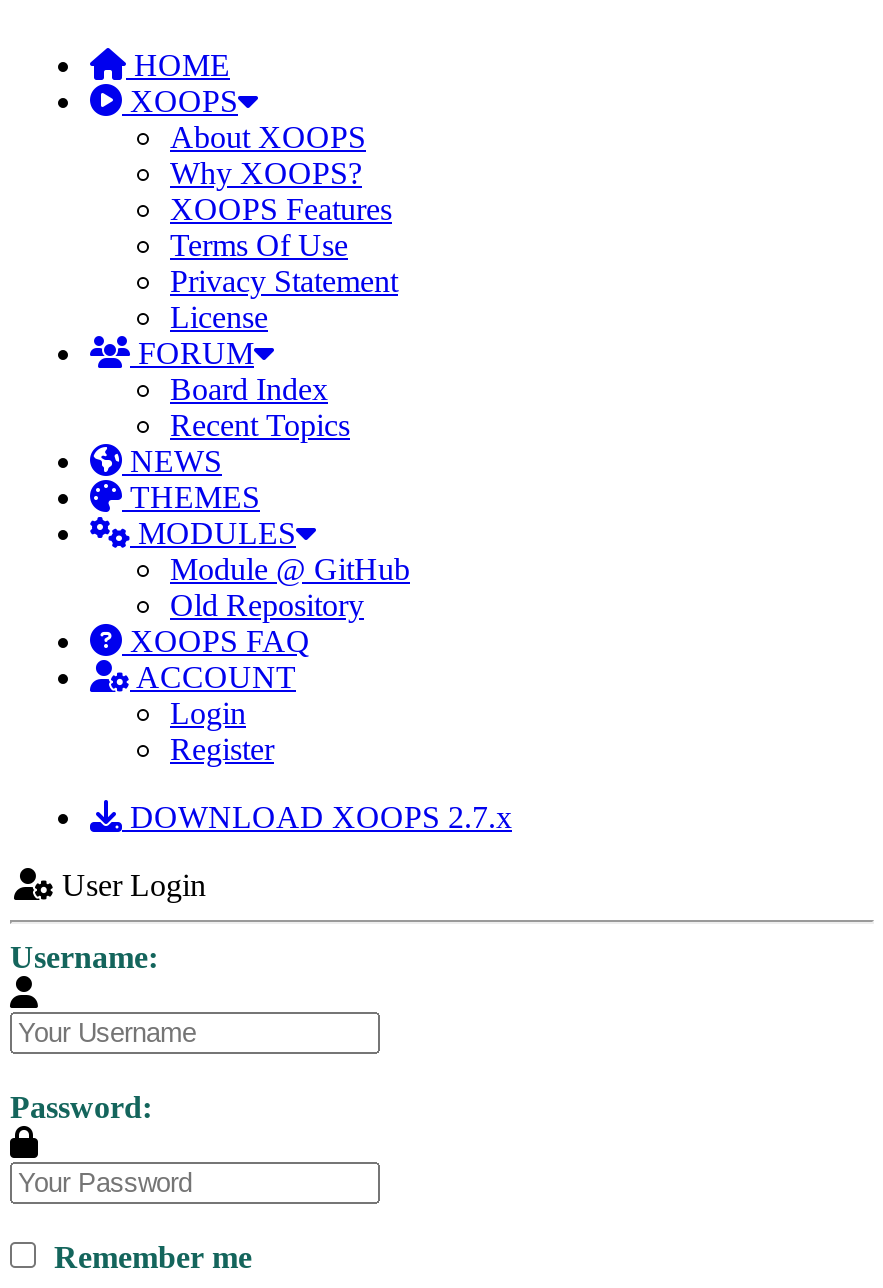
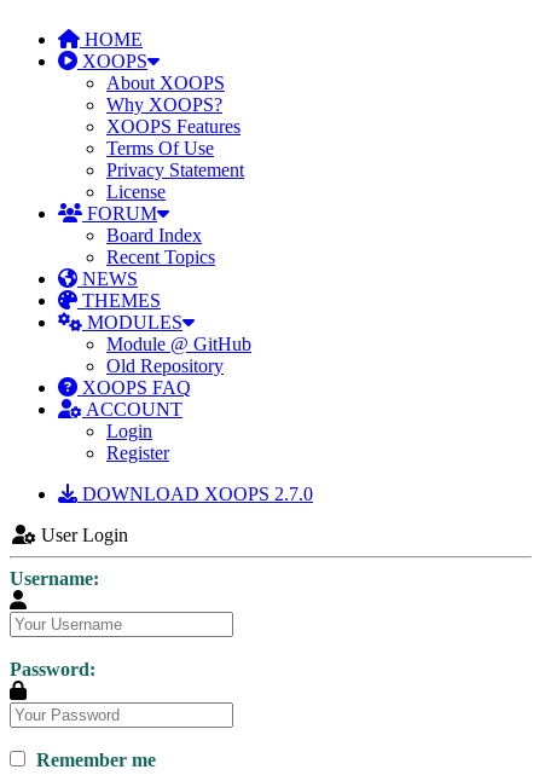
[122,800,512,834] DOWNLOAD XOOPS 2.7.x -> [77,484,313,504] DOWNLOAD XOOPS 2.7.0

